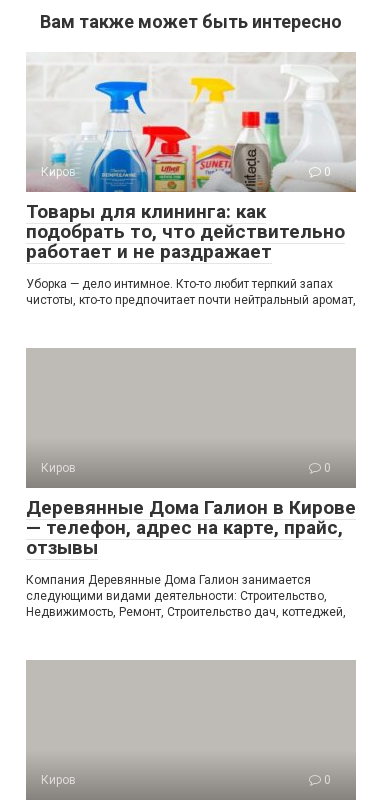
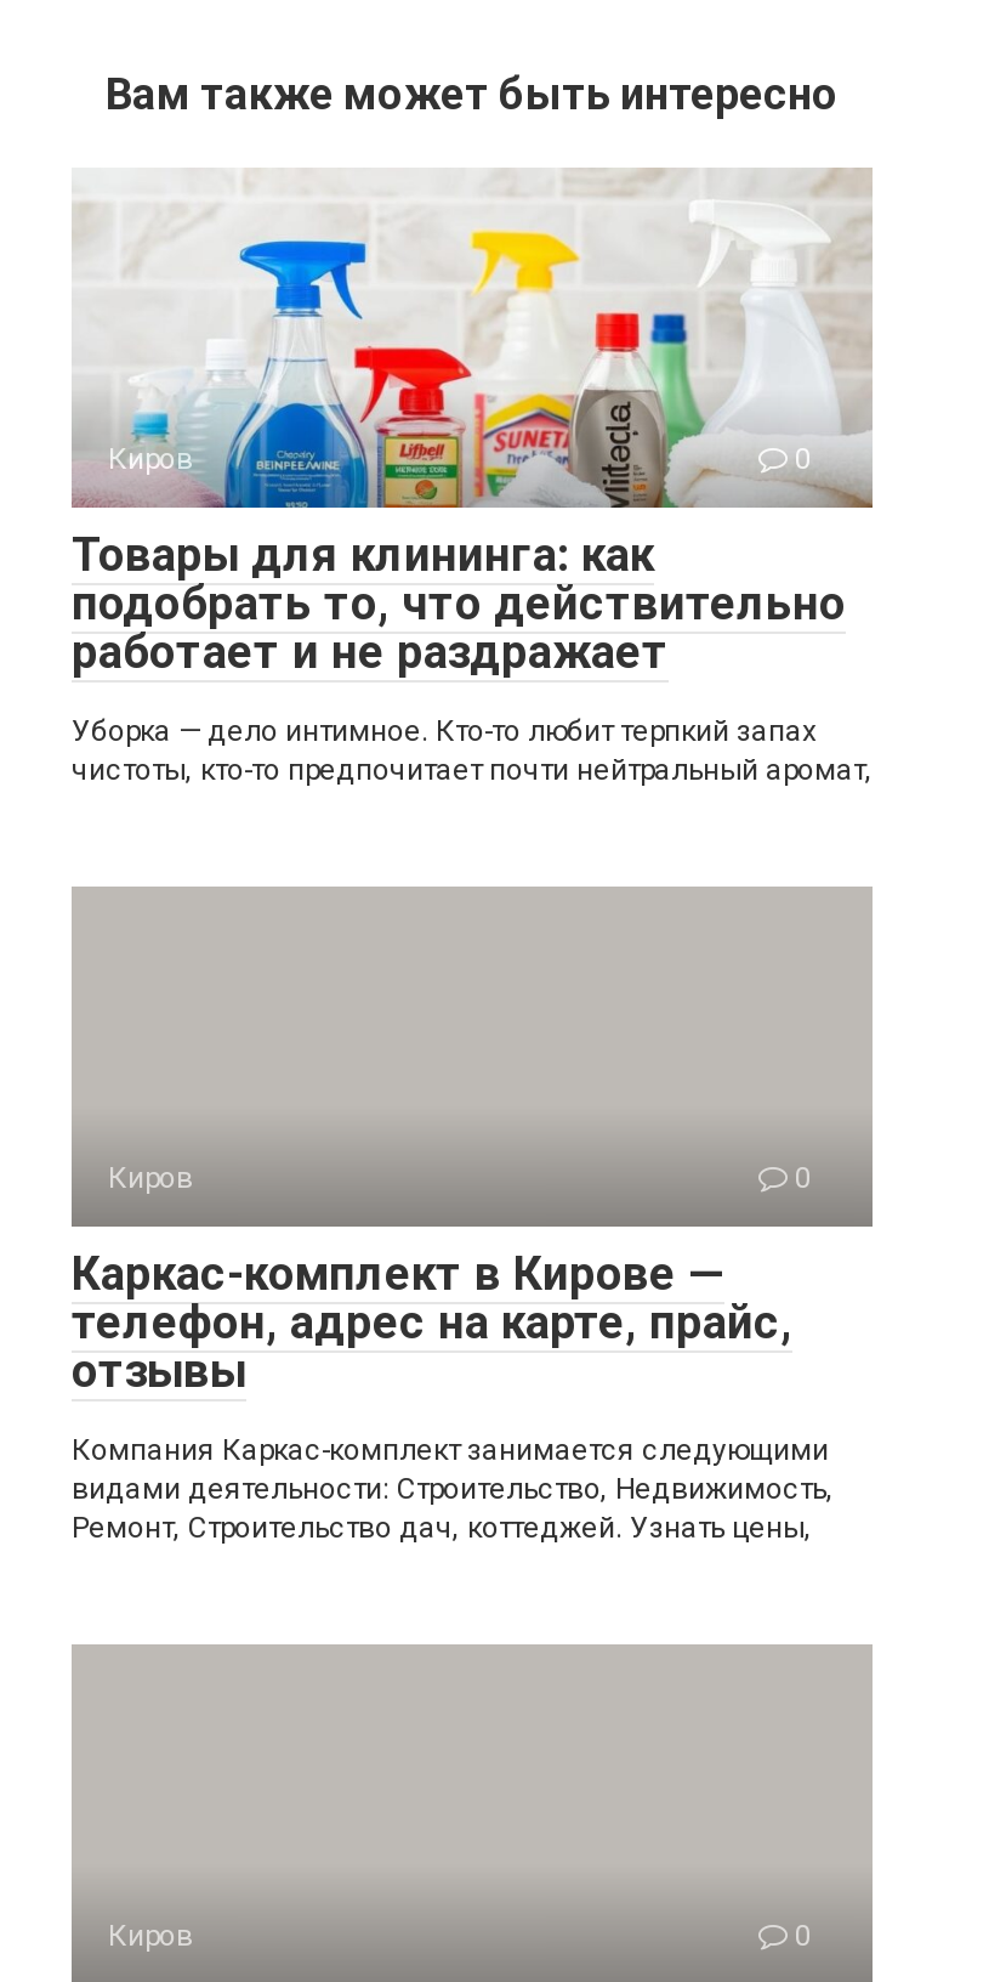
[26,496,356,539] Деревянные Дома Галион в Кирове | — телефон, адрес на карте, прайс, -> [72,1246,792,1350] Каркас-комплект в Кирове — | телефон, адрес на карте, прайс,
[26,573,346,619] Компания Деревянные Дома Галион занимается | следующими видами деятельности: Строительство, | Недвижимость, Ремонт, Строительство дач, коттеджей, -> [72,1433,834,1545] Компания Каркас-комплект занимается следующими | видами деятельности: Строительство, Недвижимость, | Ремонт, Строительство дач, коттеджей. Узнать цены,

